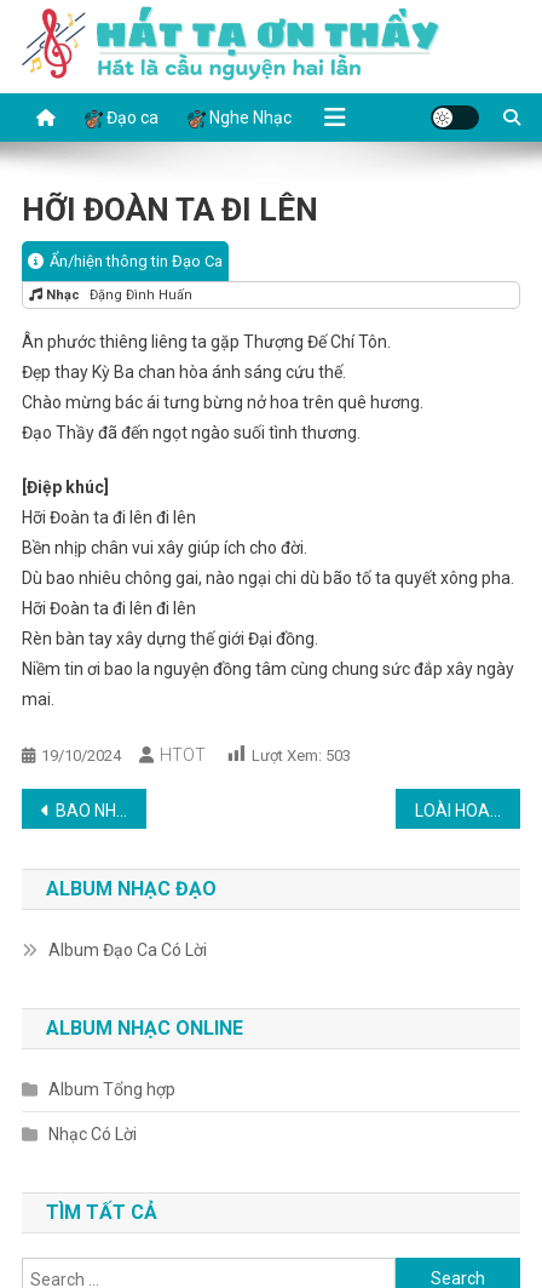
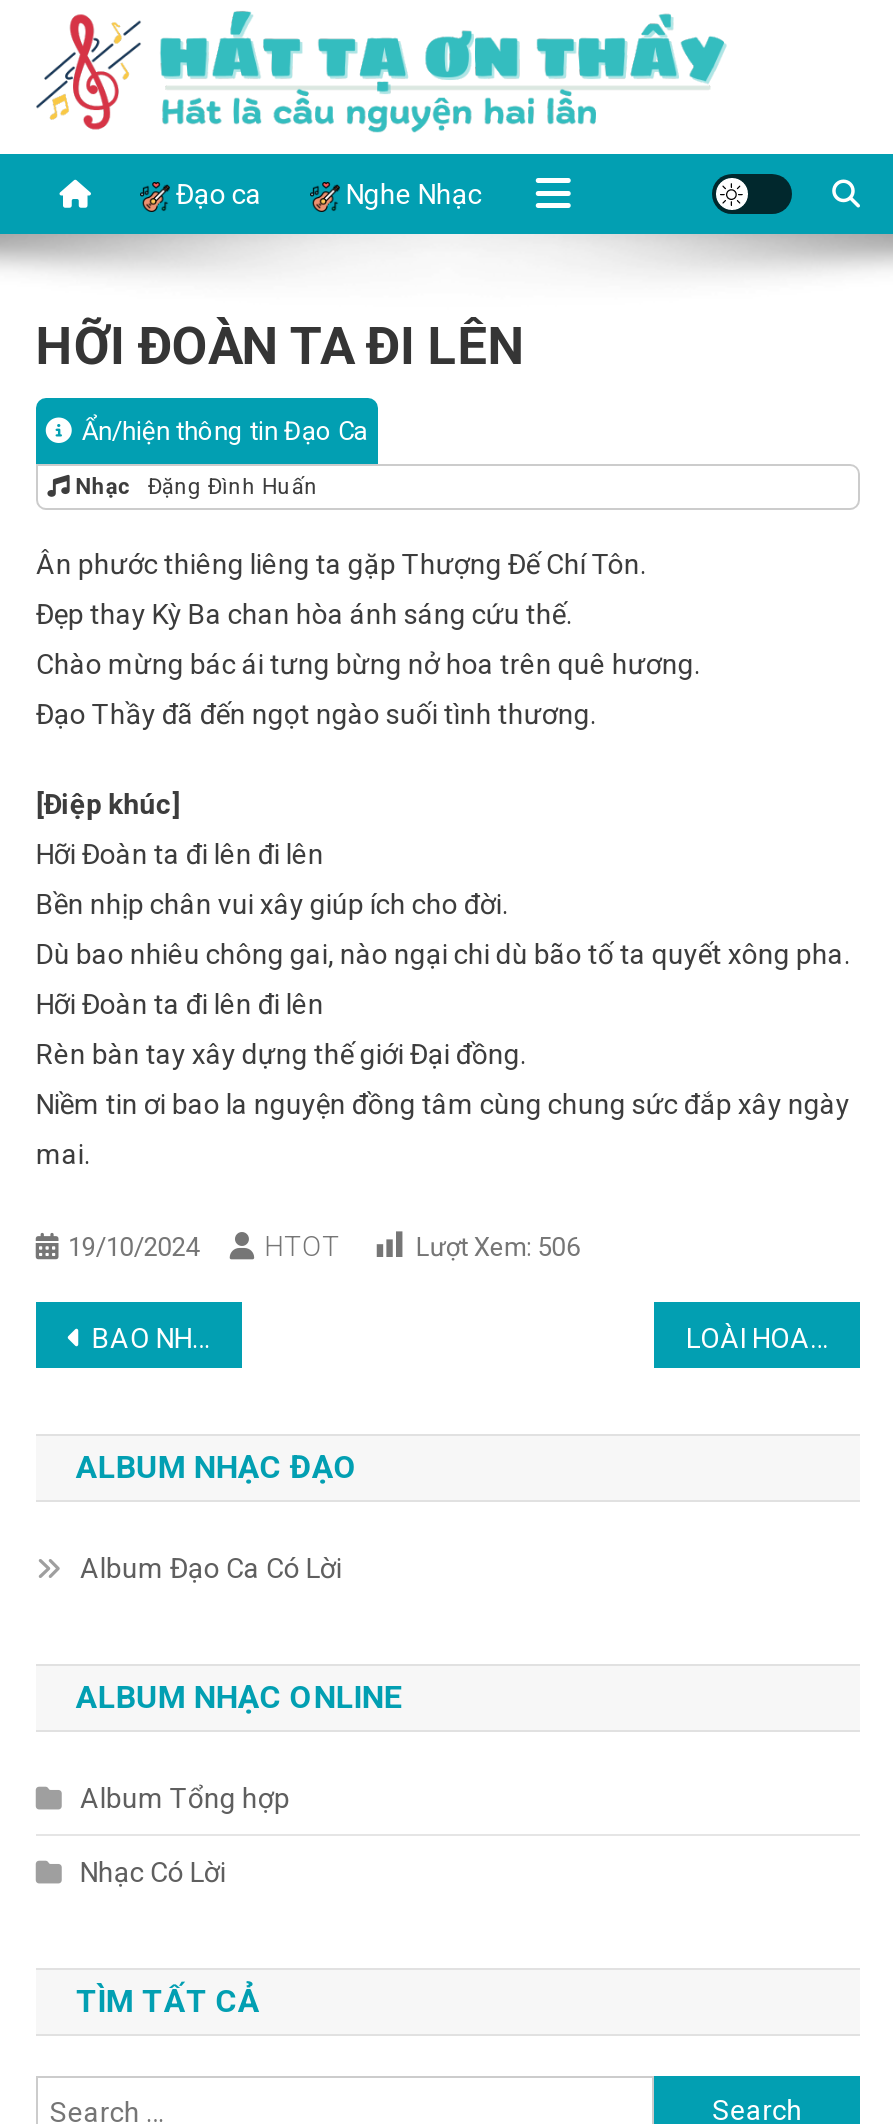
[252,746,351,764] Lượt Xem: 503 -> [416,1232,580,1262] Lượt Xem: 506

